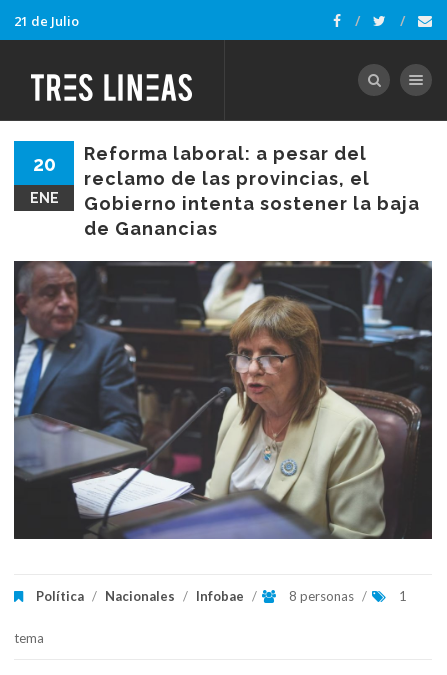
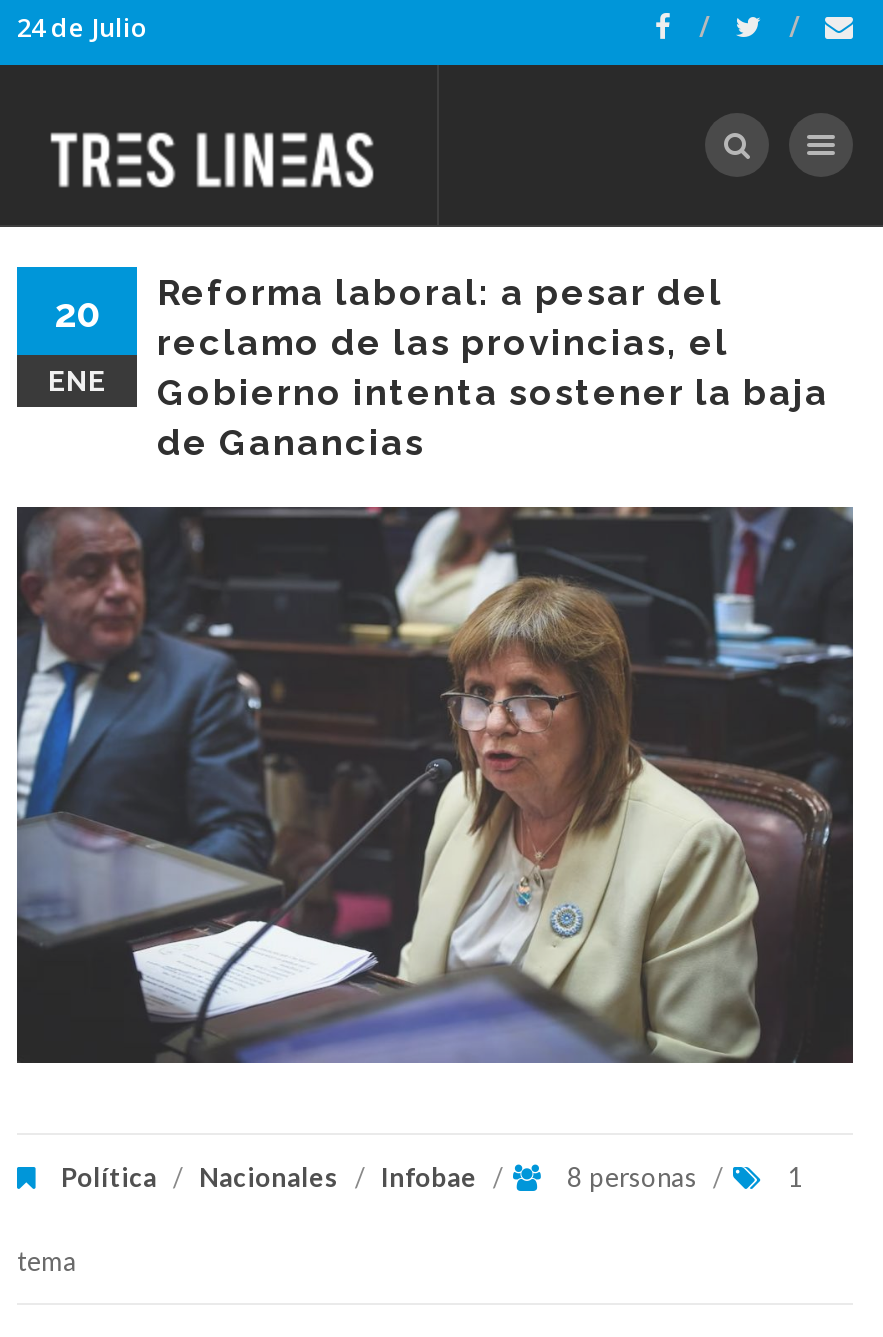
[14,12,79,30] 21 de Julio -> [17,9,147,45] 24 de Julio

